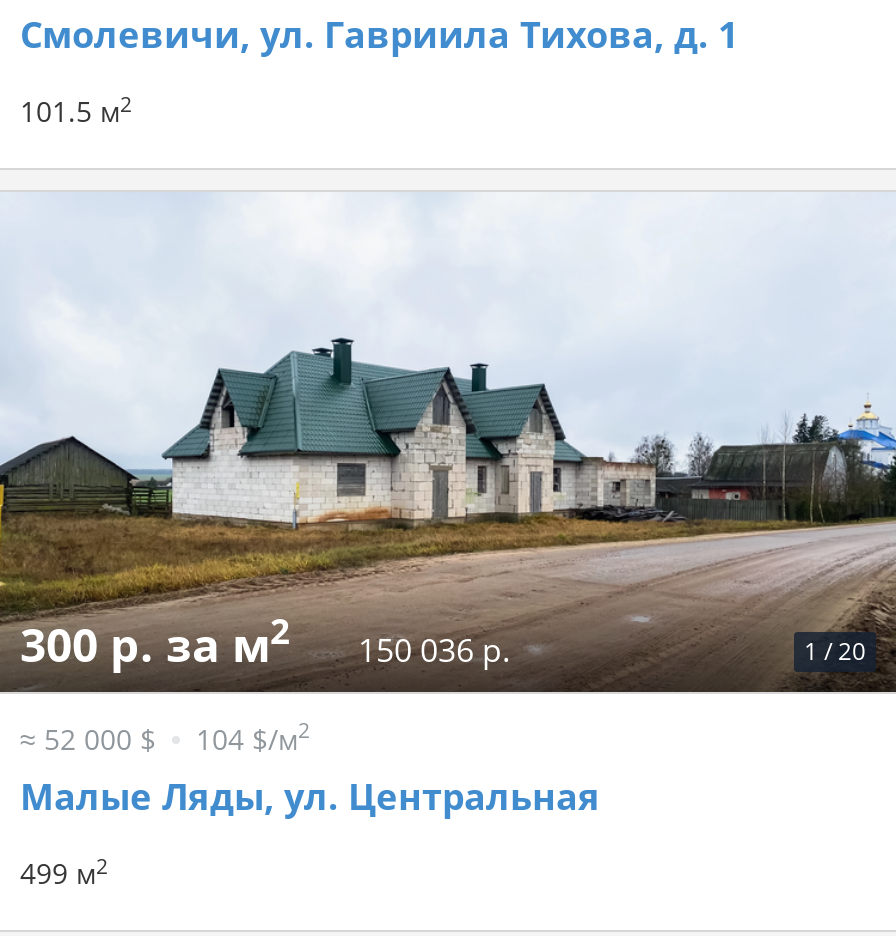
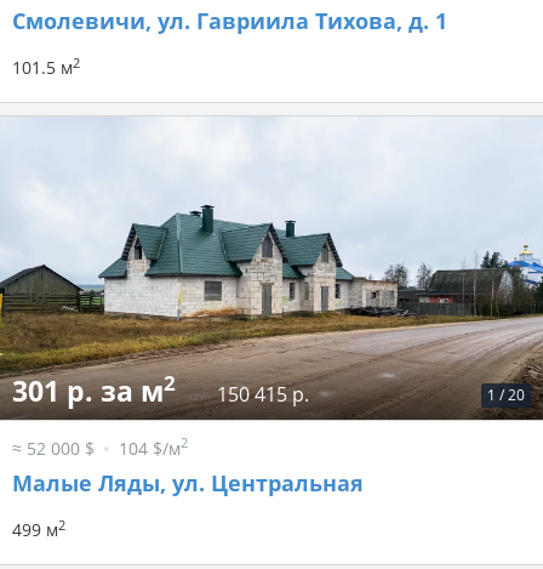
[20,609,290,676] 300 р. за м2 -> [12,369,176,410] 301 р. за м2
[350,628,510,672] 150 036 р. -> [212,381,309,408] 150 415 р.

